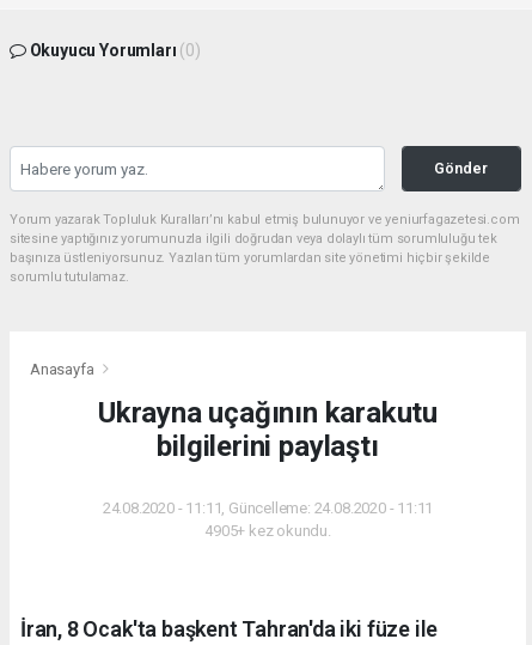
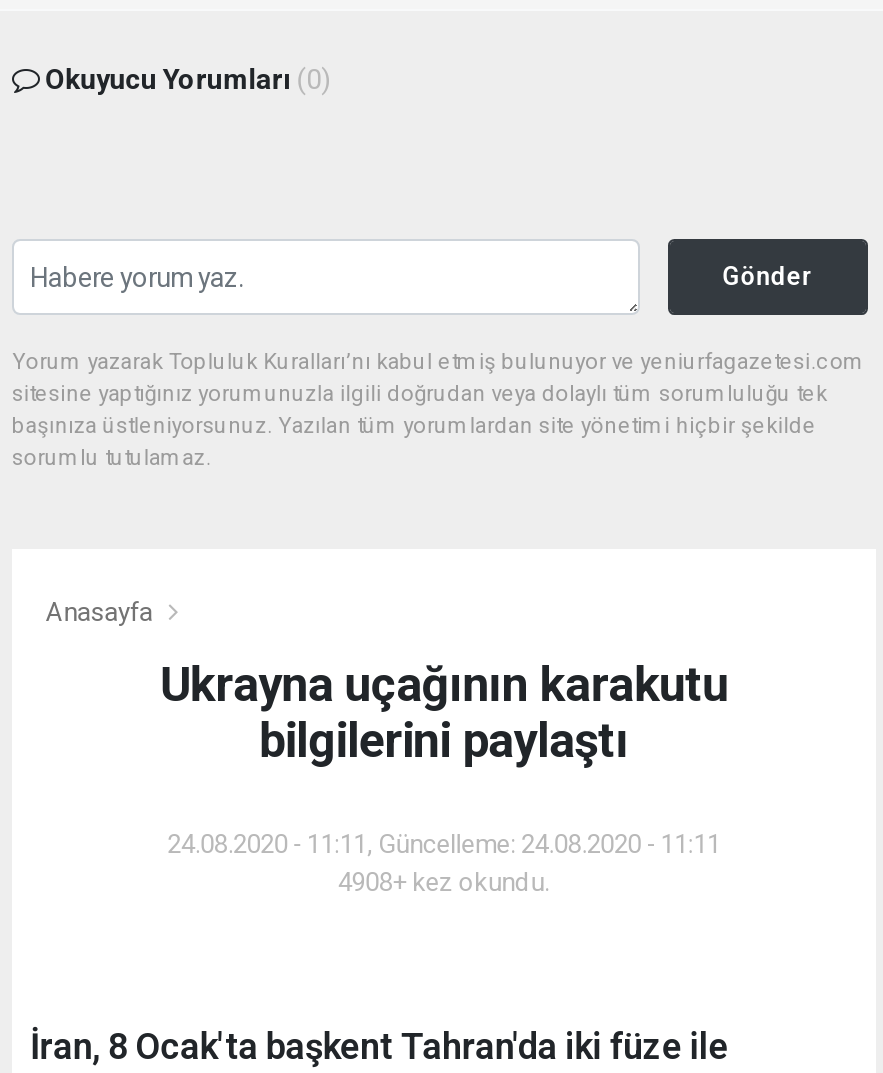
[205,522,331,540] 4905+ kez okundu. -> [338,867,550,897] 4908+ kez okundu.

